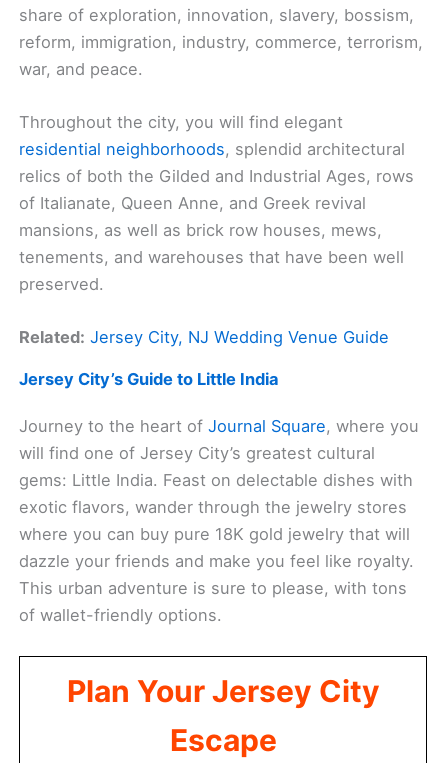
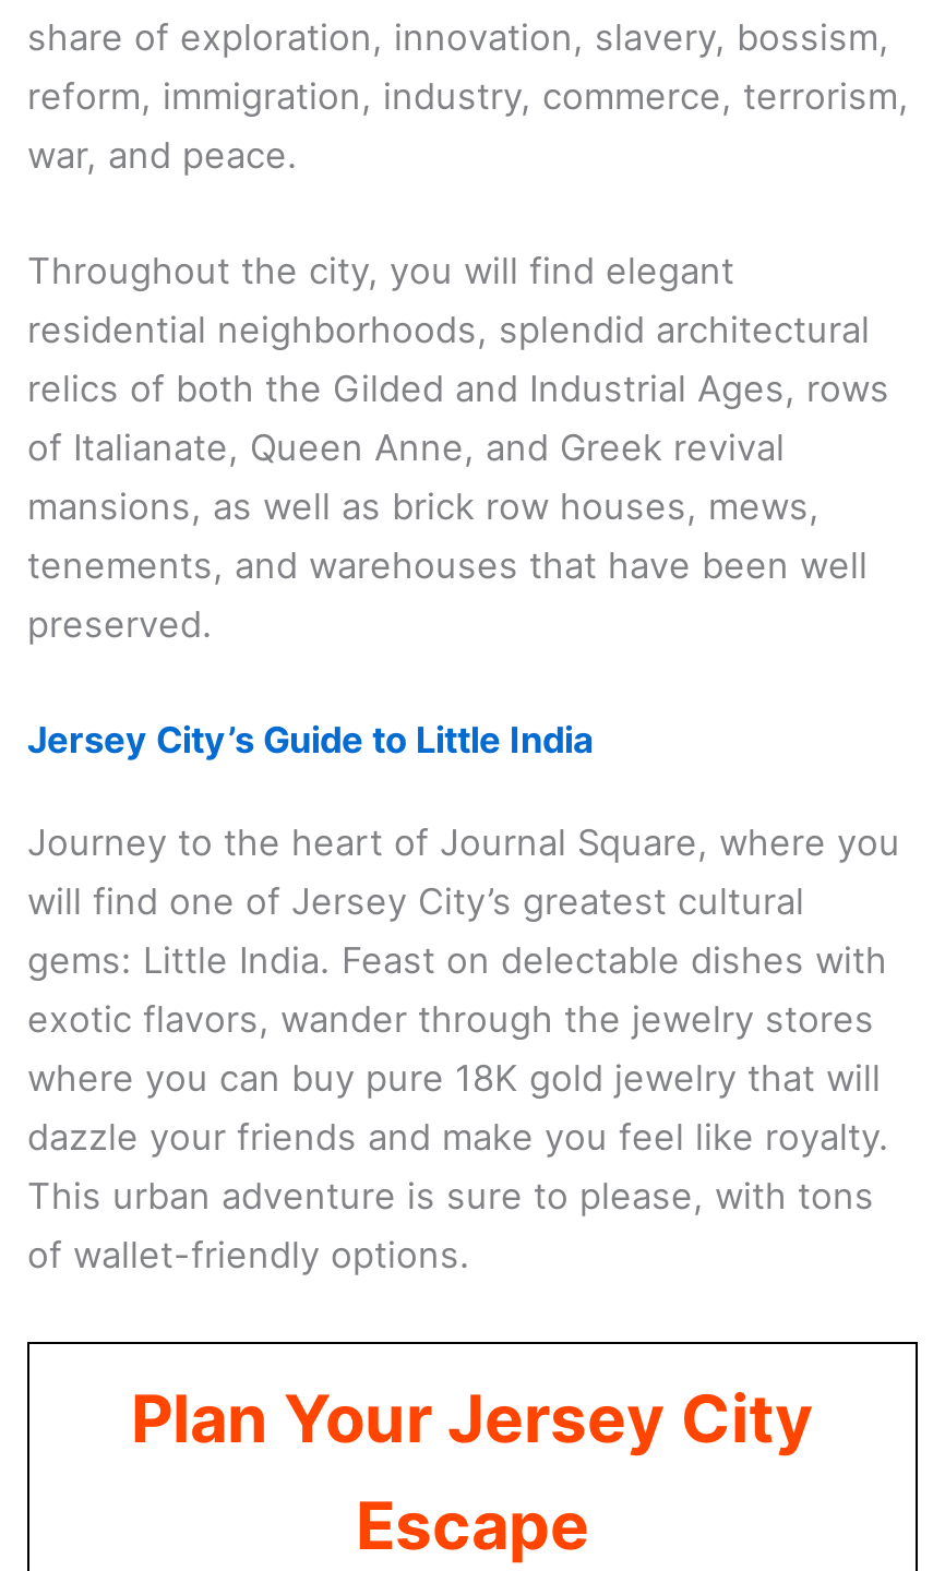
[19,327,389,347] Related: Jersey City, NJ Wedding Venue Guide -> none

